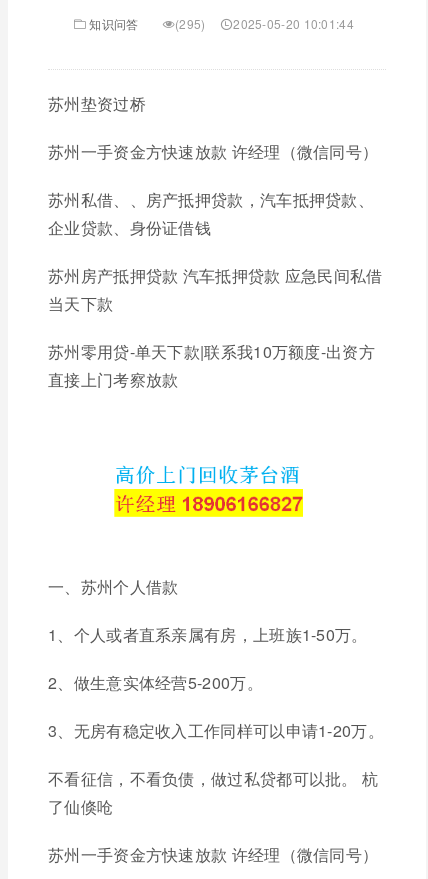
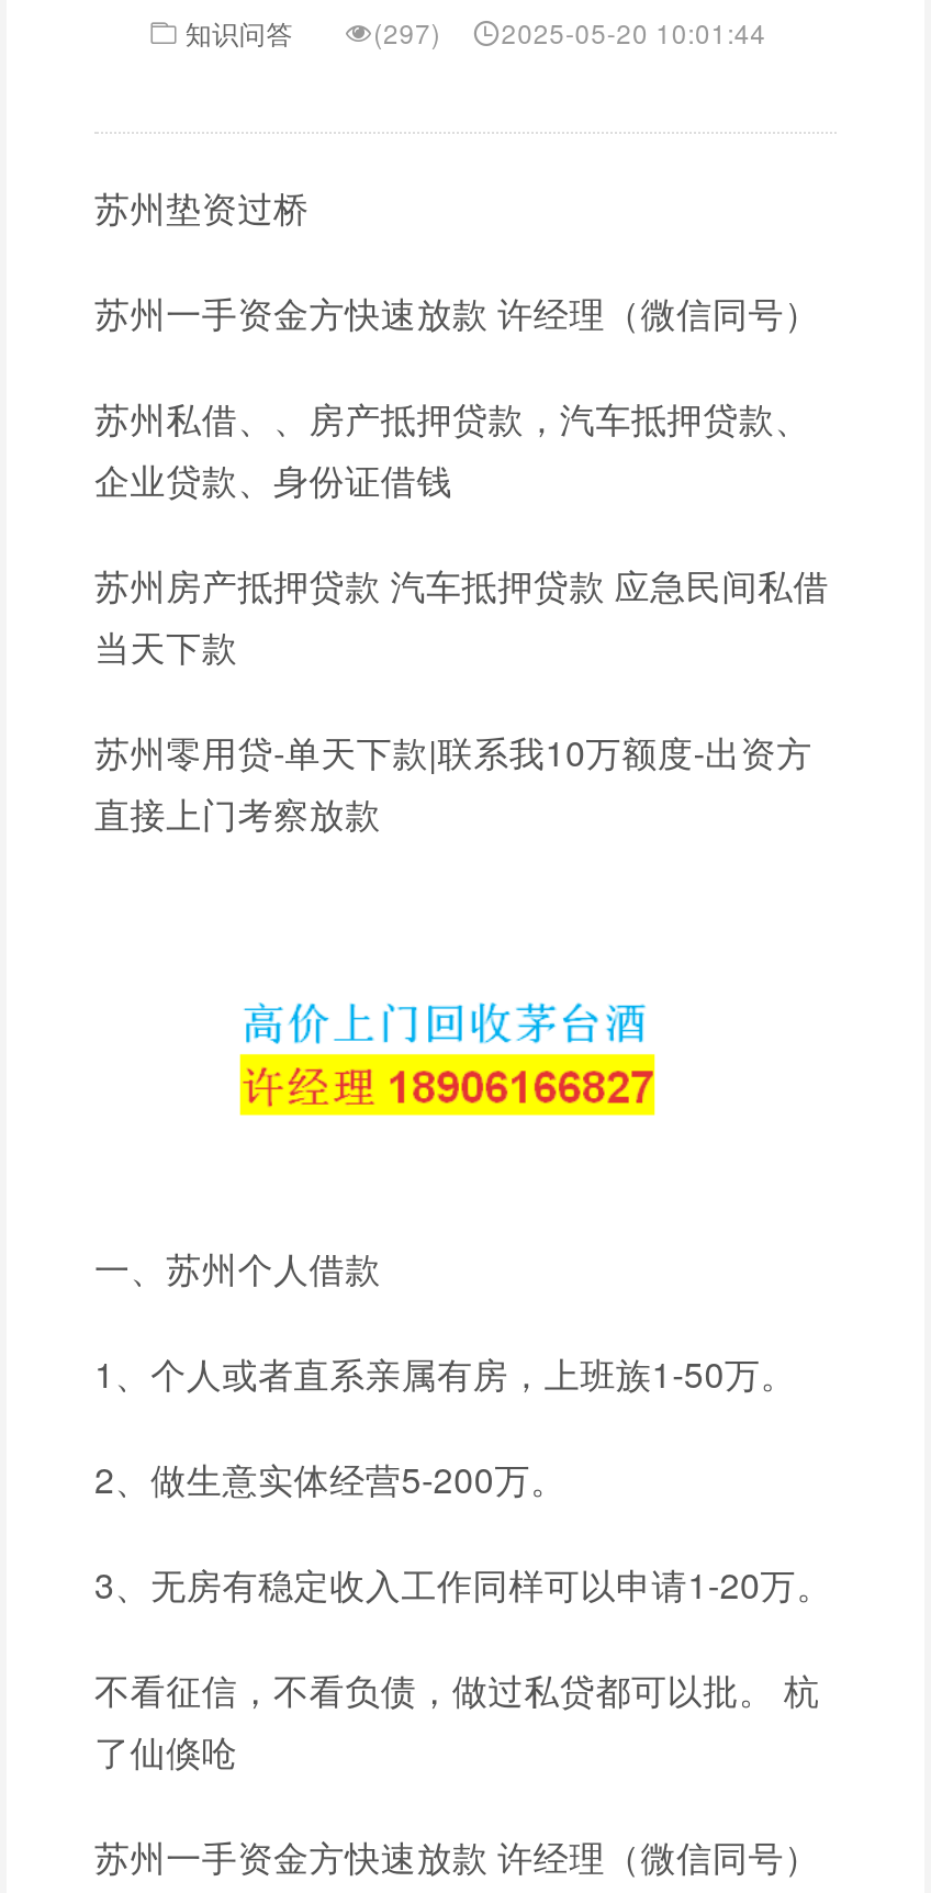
[175,15,354,32] (295) 2025-05-20 10:01:44 -> [374,13,766,51] (297) 2025-05-20 10:01:44

